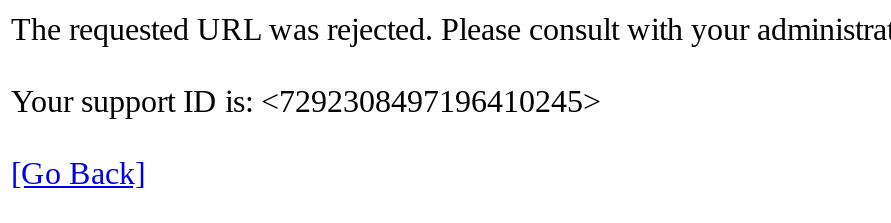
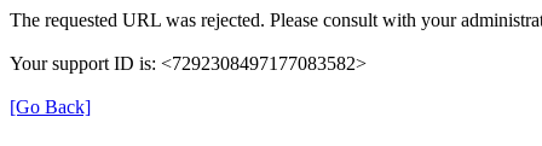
[11,84,601,118] Your support ID is: <7292308497196410245> -> [10,53,367,74] Your support ID is: <7292308497177083582>

